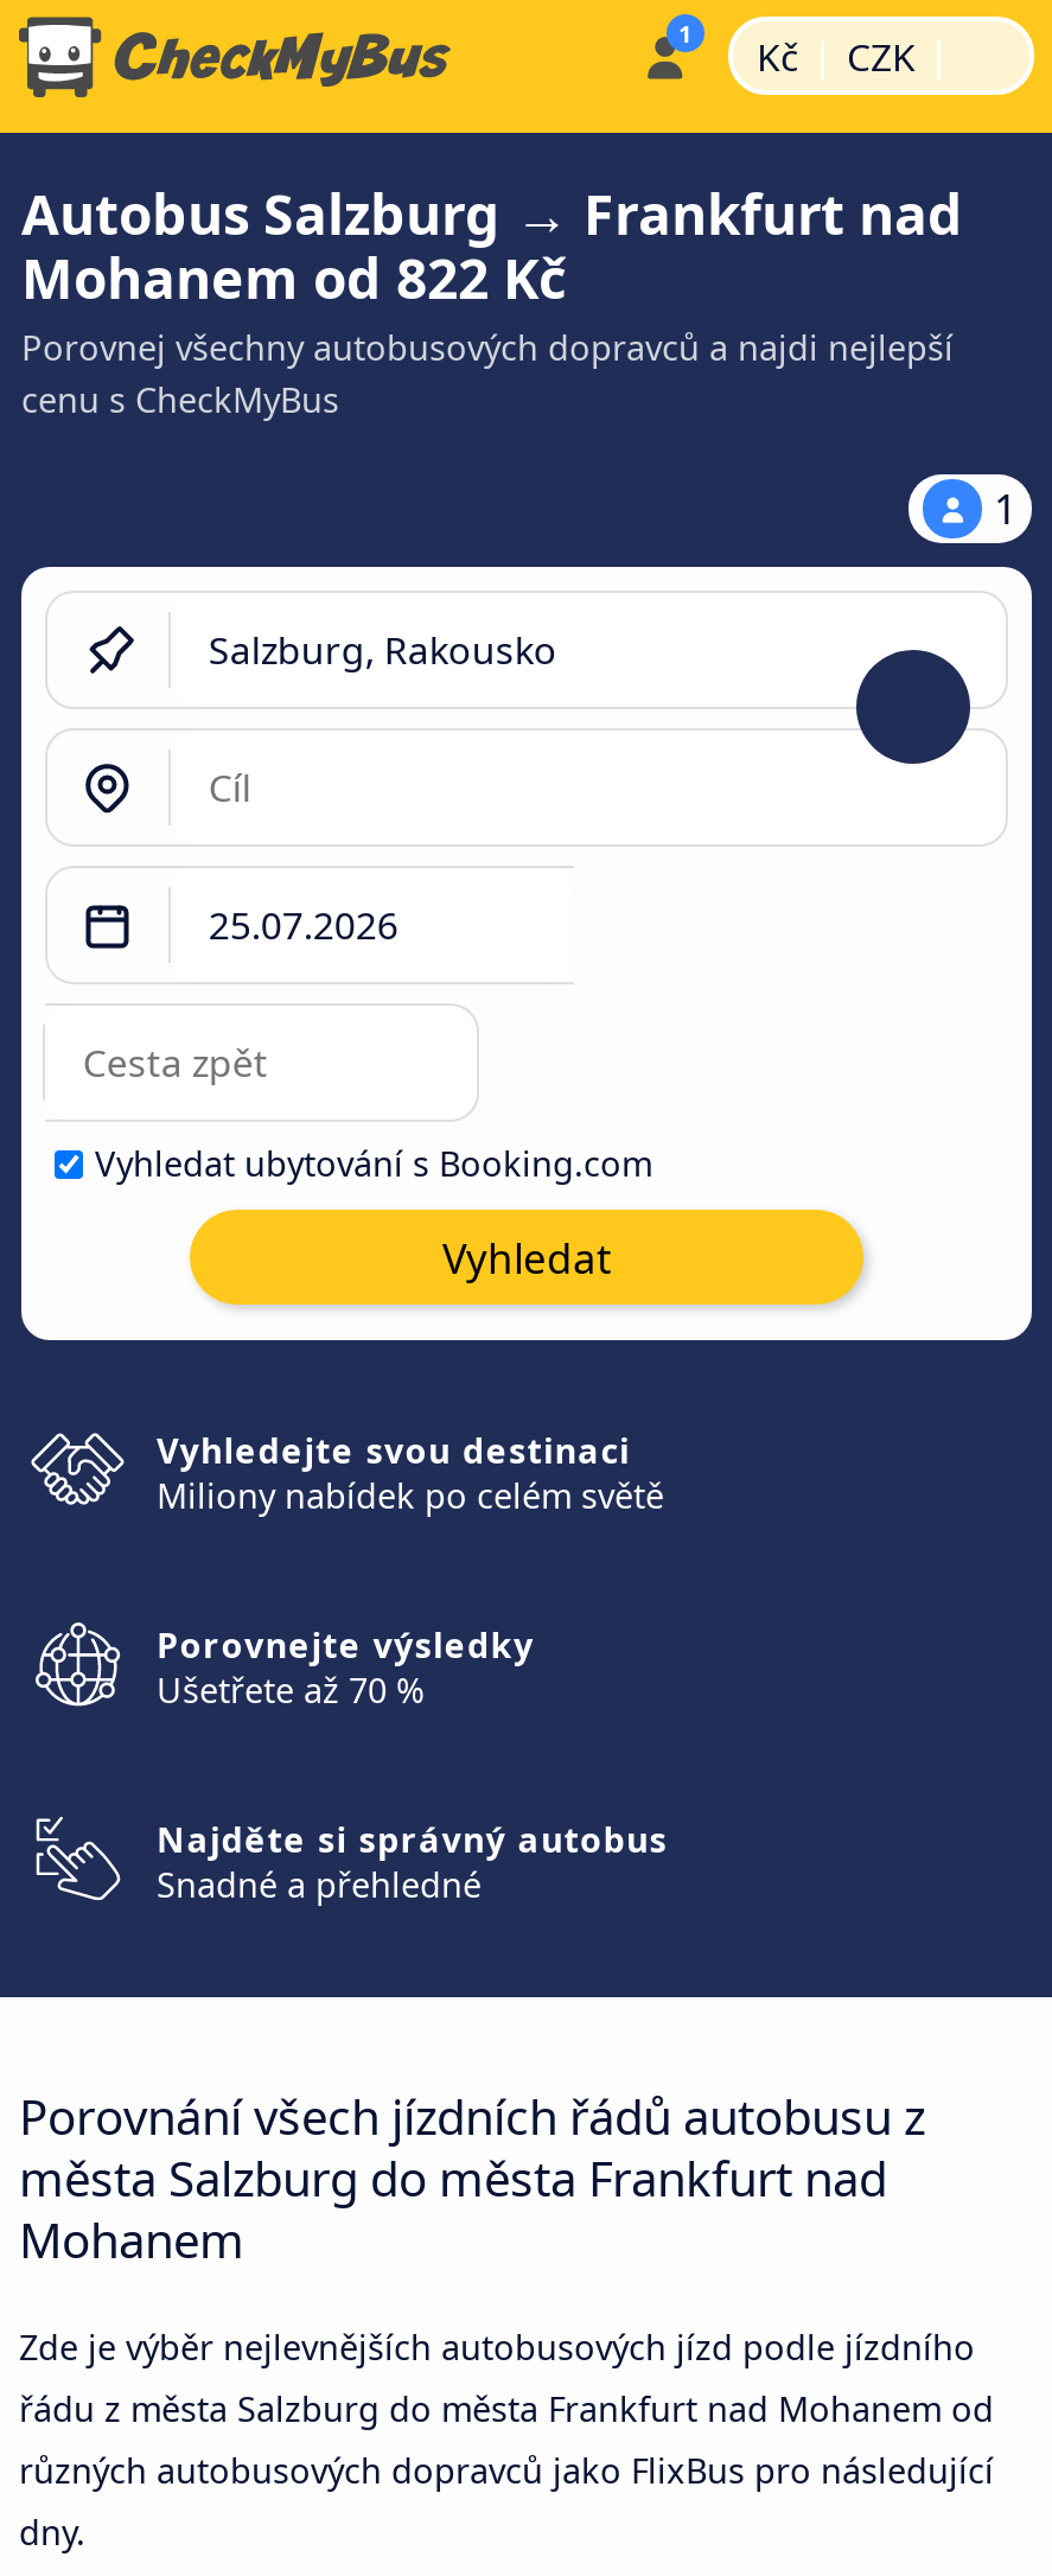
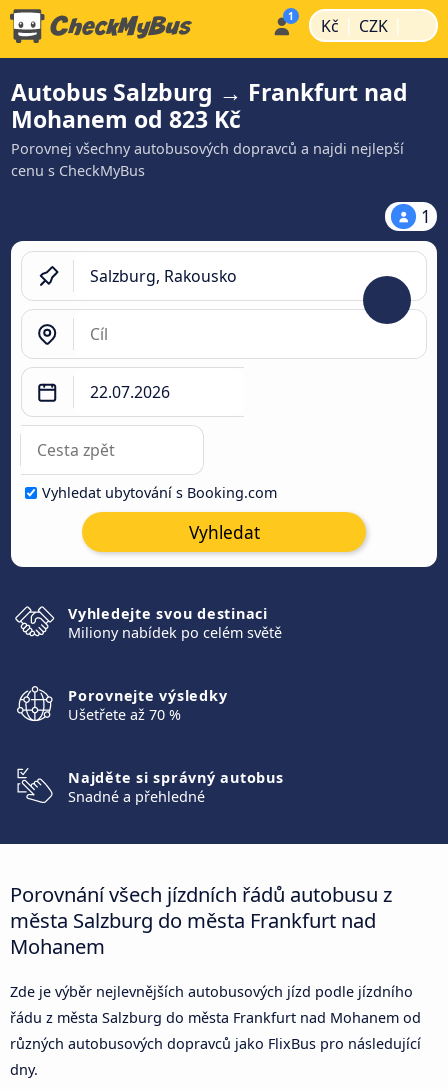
[21,240,567,315] Mohanem od 822 Kč -> [11,103,241,135] Mohanem od 823 Kč

